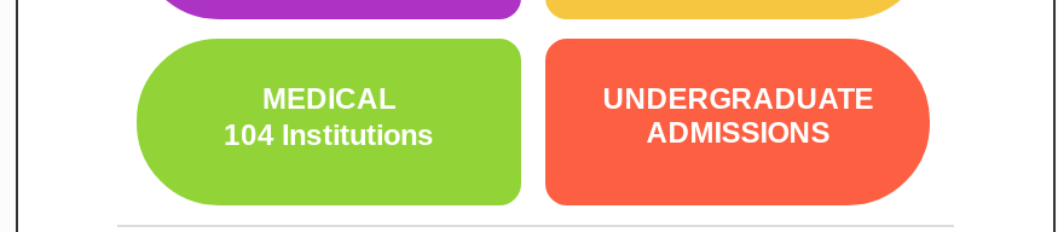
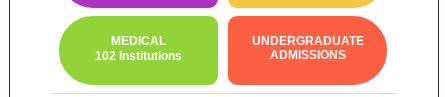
[224,117,434,151] 104 Institutions -> [95,49,182,63] 102 Institutions

